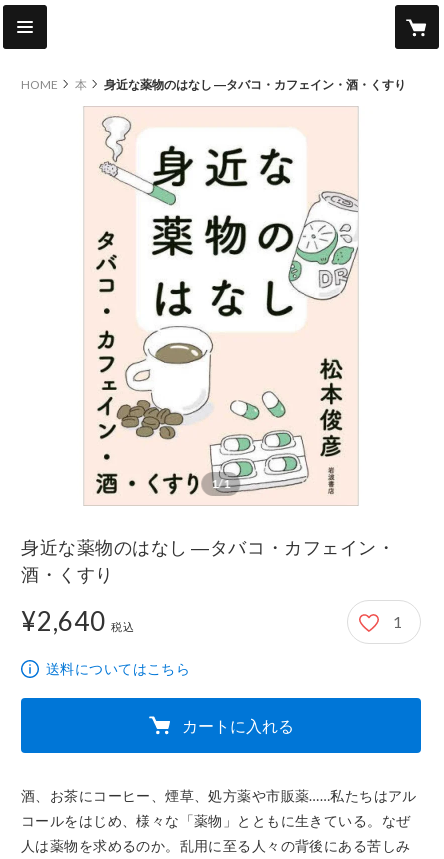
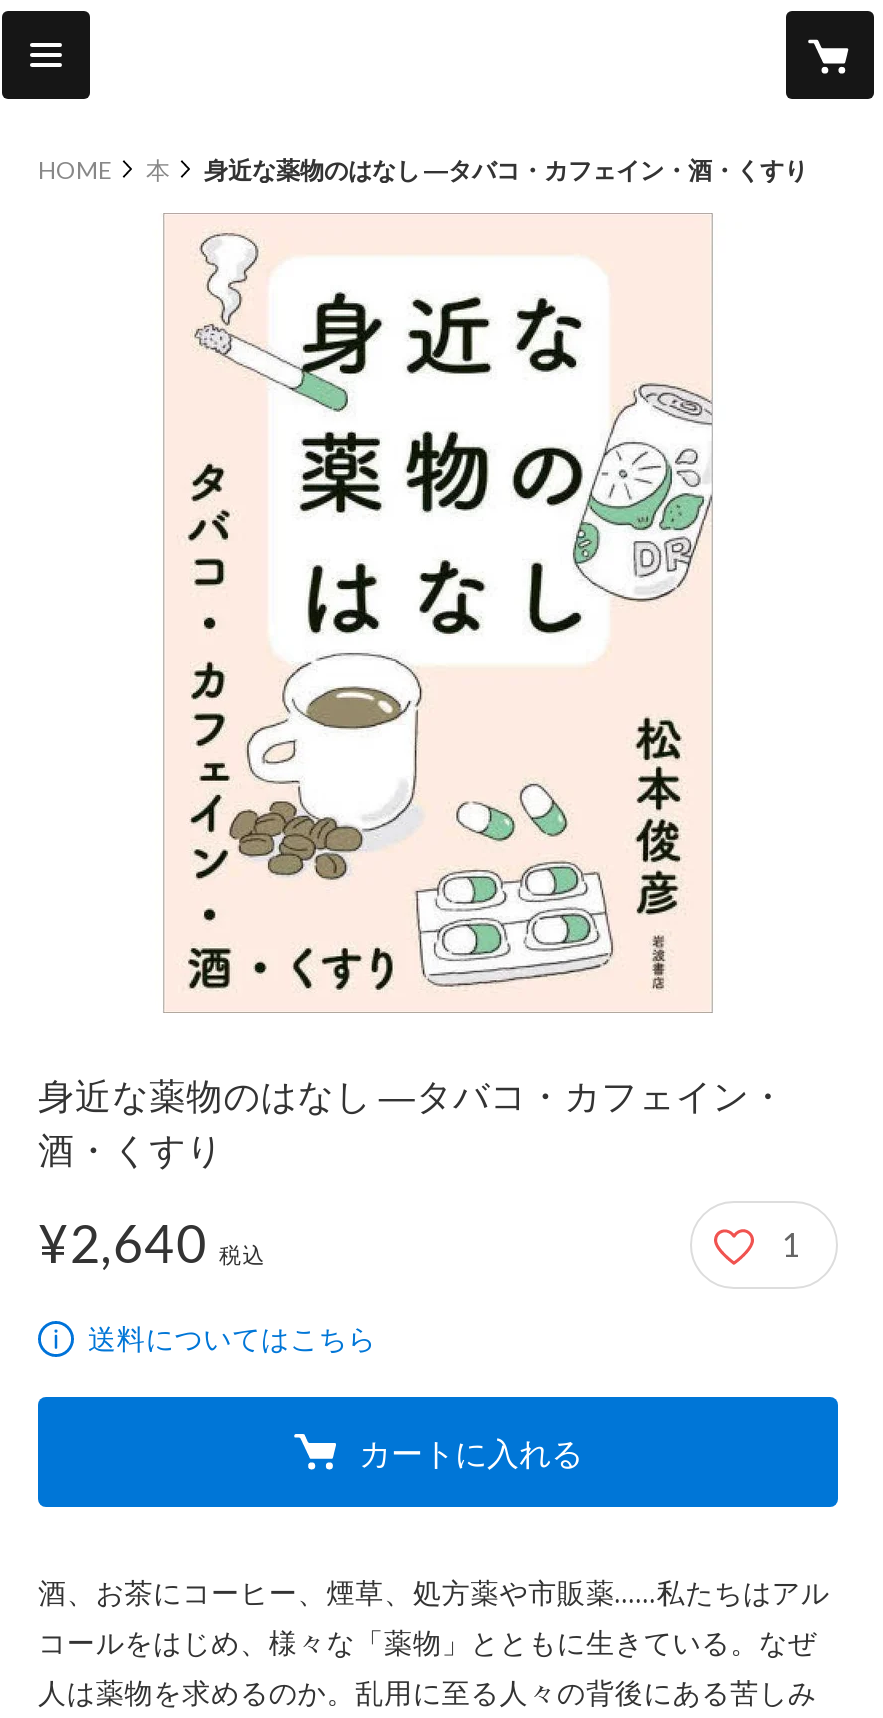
[211,475,231,490] 1/1 -> none

